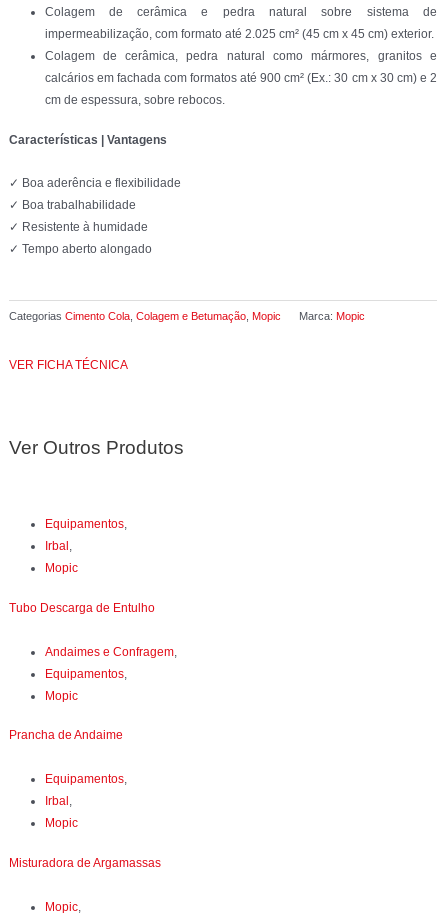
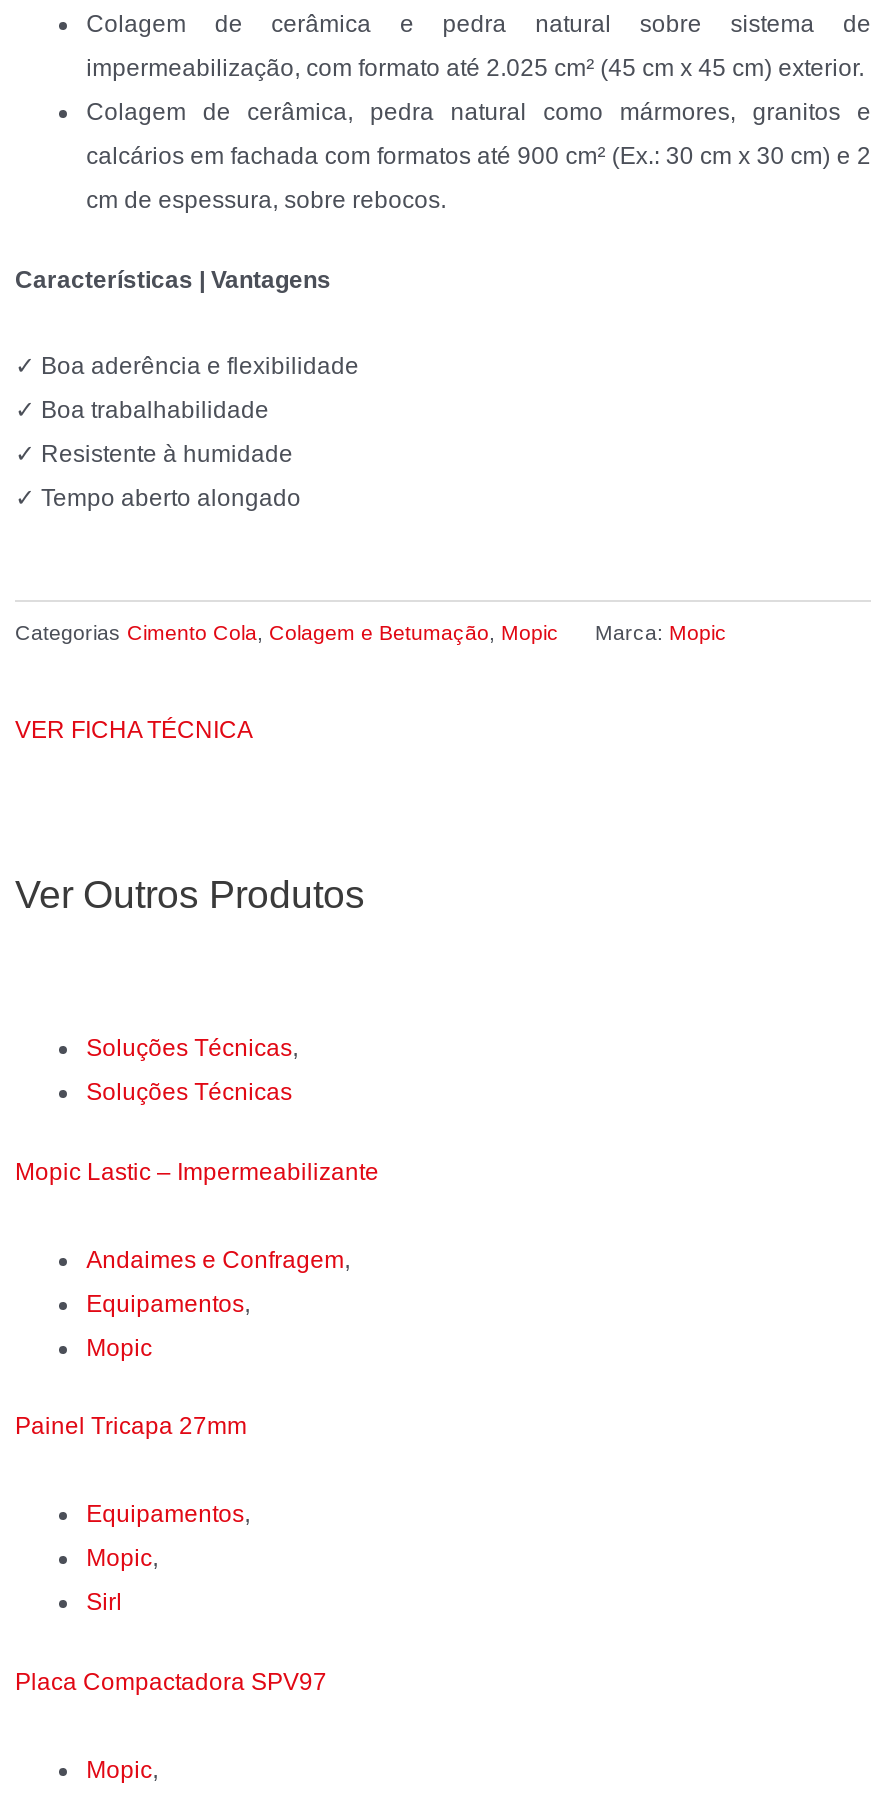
[9,517,155,614] Equipamentos, | Irbal, | Mopic | Tubo Descarga de Entulho -> [15,1033,379,1185] Soluções Técnicas, | Soluções Técnicas | Mopic Lastic – Impermeabilizante
[9,728,123,742] Prancha de Andaime -> [15,1413,247,1441] Painel Tricapa 27mm
[45,794,75,808] Irbal, -> [86,1545,164,1573] Mopic,
[45,816,78,830] Mopic -> [86,1589,122,1617] Sirl
[9,856,161,870] Misturadora de Argamassas -> [15,1668,327,1696] Placa Compactadora SPV97

